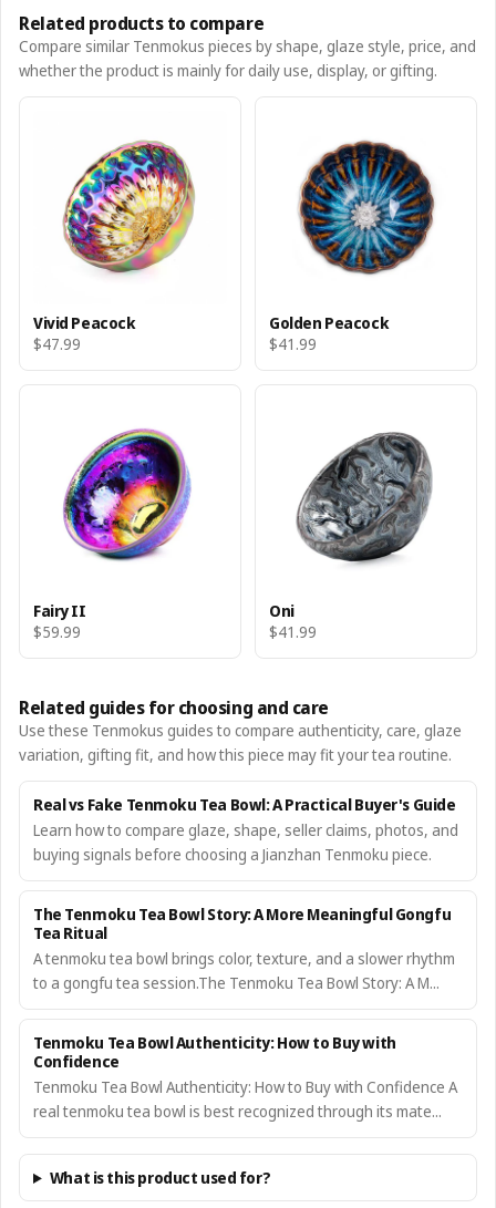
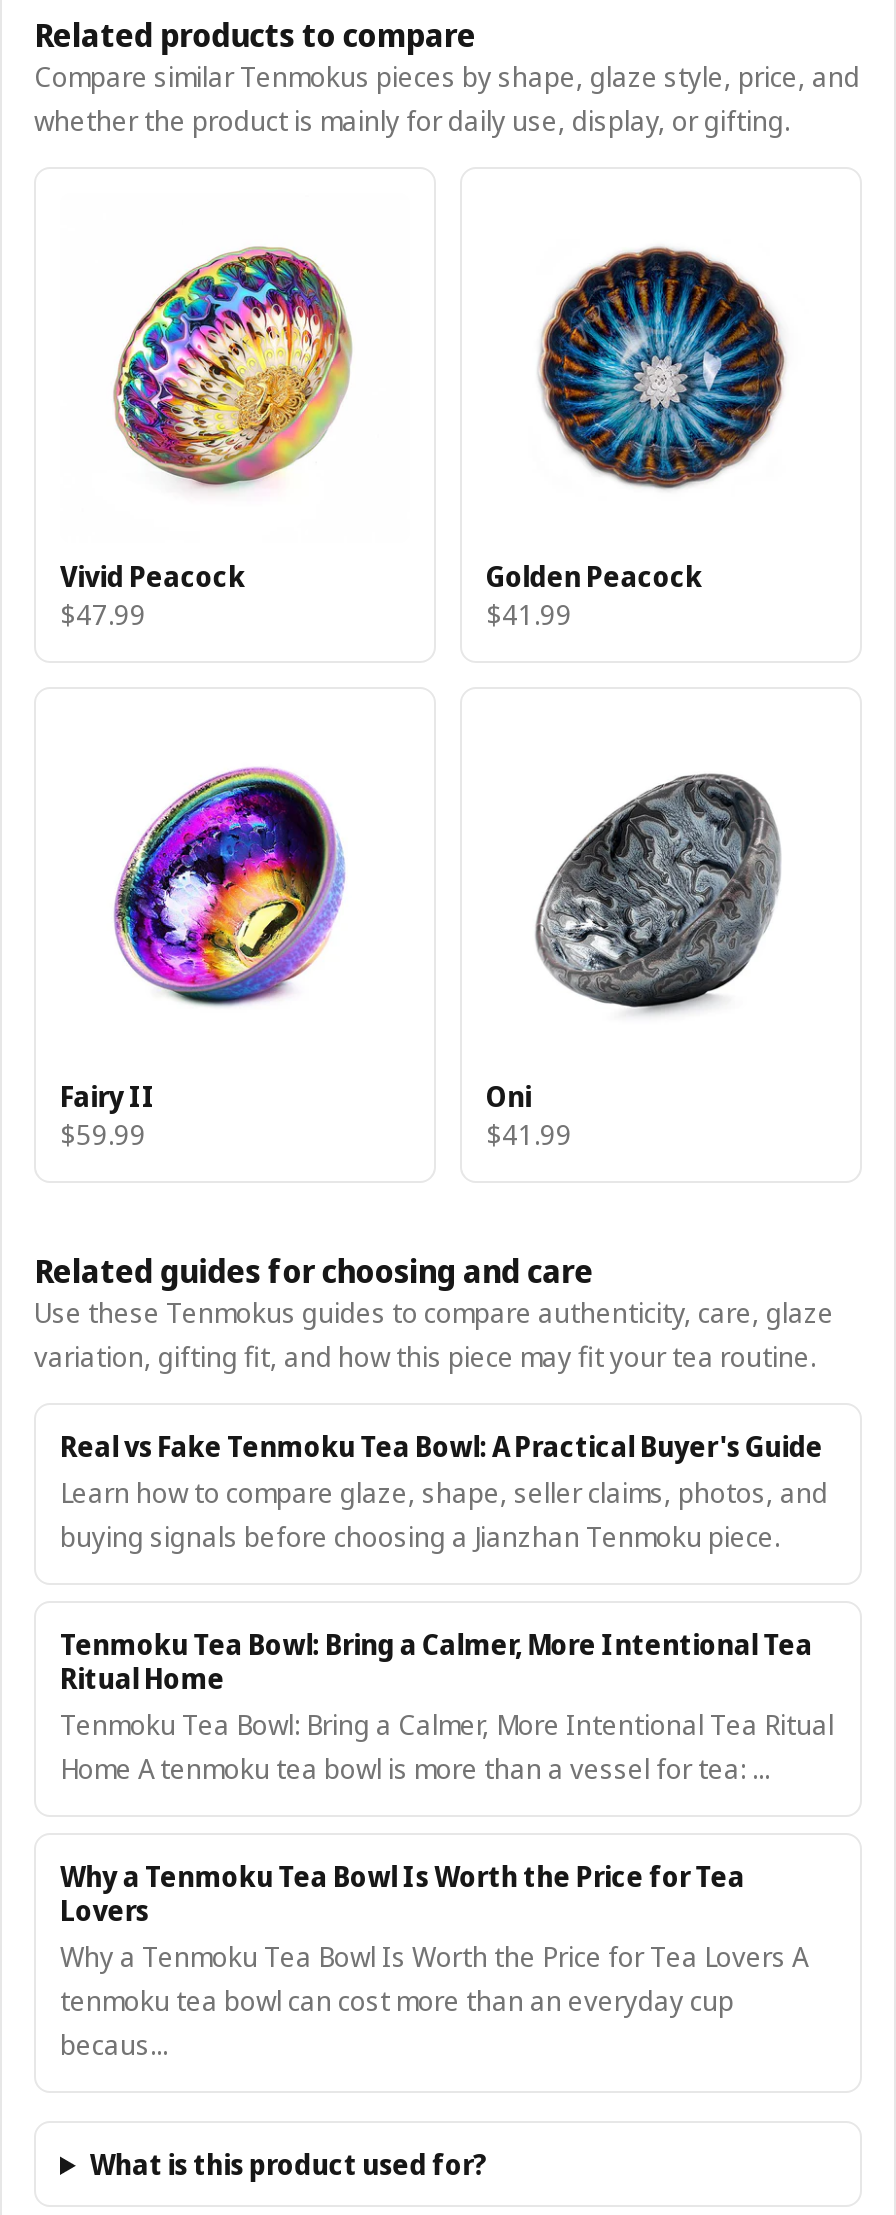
[33,904,455,993] The Tenmoku Tea Bowl Story: A More Meaningful Gongfu | Tea Ritual | A tenmoku tea bowl brings color, texture, and a slower rhythm | to a gongfu tea session.The Tenmoku Tea Bowl Story: A M... -> [60,1625,834,1787] Tenmoku Tea Bowl: Bring a Calmer, More Intentional Tea | Ritual Home | Tenmoku Tea Bowl: Bring a Calmer, More Intentional Tea Ritual | Home A tenmoku tea bowl is more than a vessel for tea: ...
[33,1032,457,1122] Tenmoku Tea Bowl Authenticity: How to Buy with | Confidence | Tenmoku Tea Bowl Authenticity: How to Buy with Confidence A | real tenmoku tea bowl is best recognized through its mate... -> [60,1857,808,2063] Why a Tenmoku Tea Bowl Is Worth the Price for Tea | Lovers | Why a Tenmoku Tea Bowl Is Worth the Price for Tea Lovers A | tenmoku tea bowl can cost more than an everyday cup | becaus...

